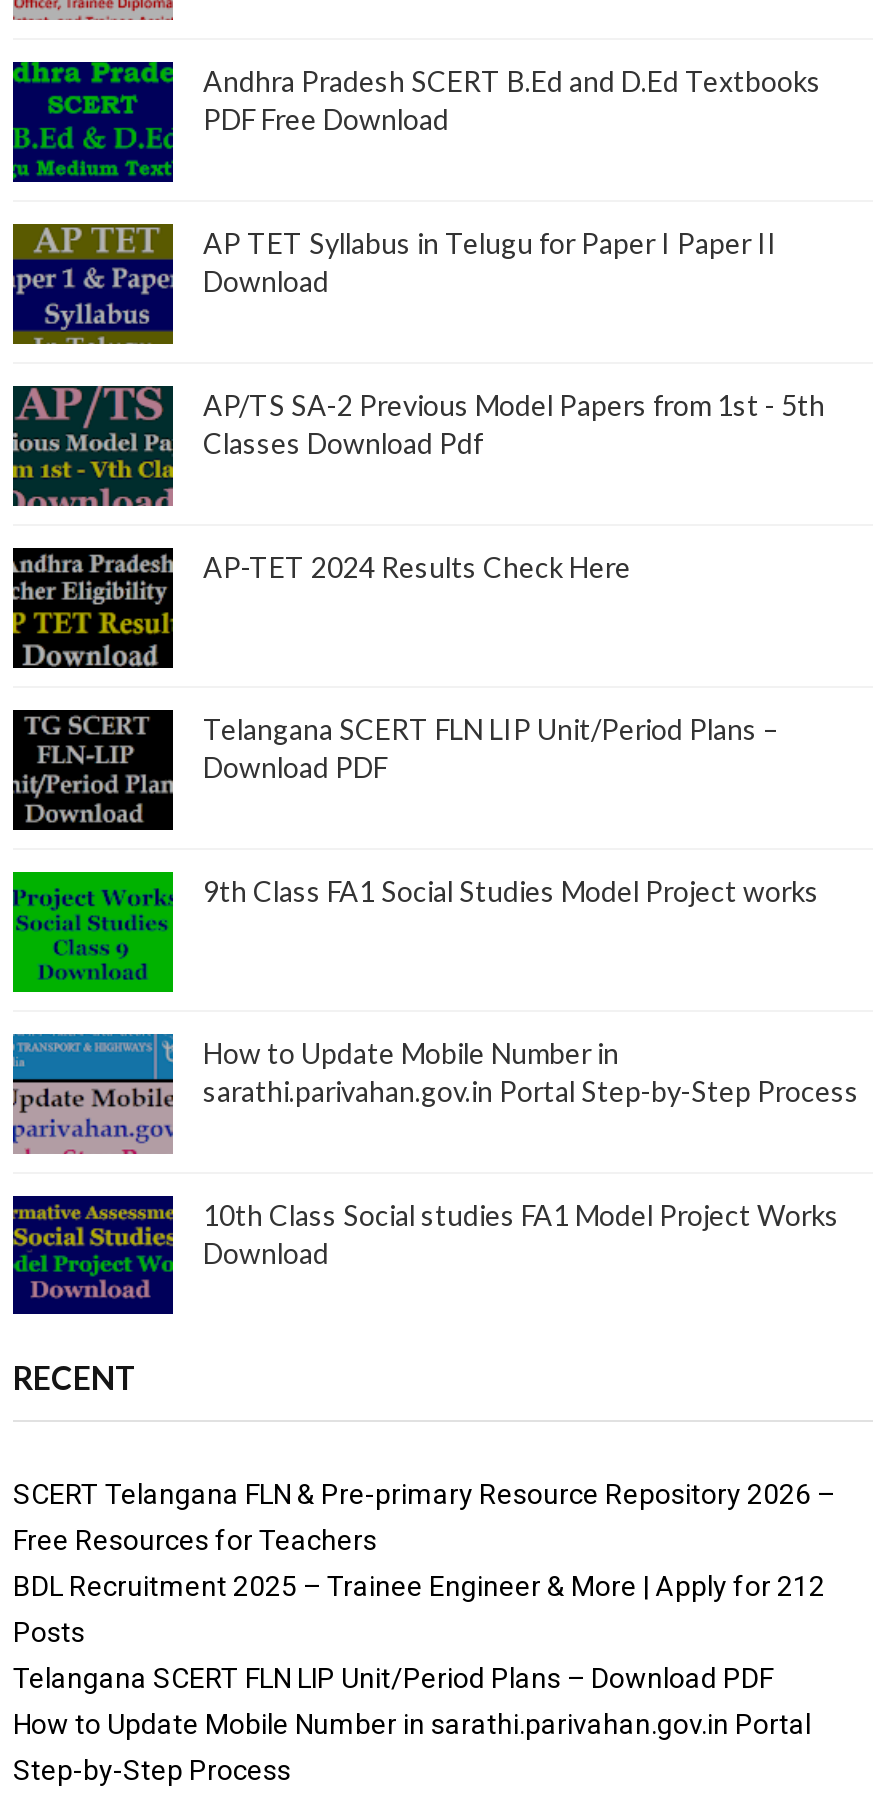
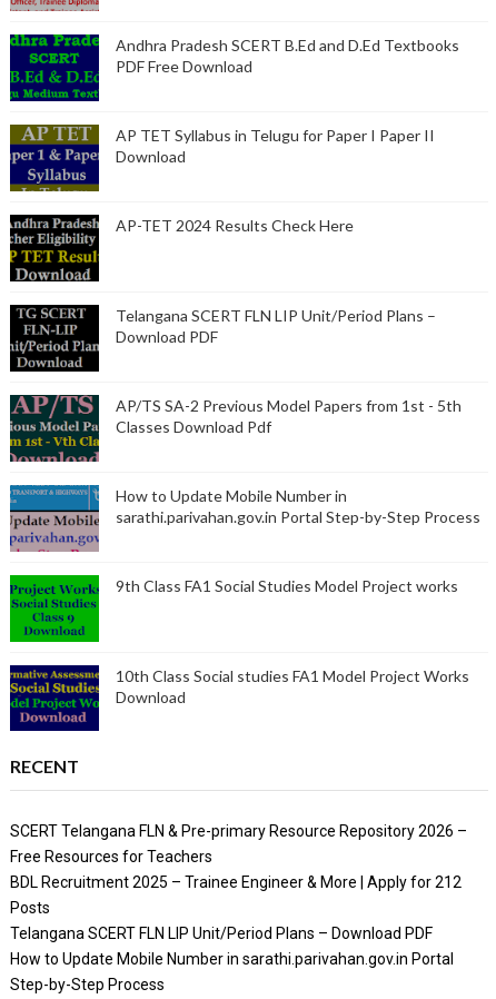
moved [11,386,825,508] -> [9,394,462,463]: [image] | AP/TS SA-2 Previous Model Papers from 1st - 5th | Classes Download Pdf
moved [9,551,779,785] -> [8,216,436,346]: [image] | AP-TET 2024 Results Check Here | Telangana SCERT FLN LIP Unit/Period Plans – | Download PDF
moved [11,870,819,994] -> [9,574,458,643]: [image] | 9th Class FA1 Social Studies Model Project works
moved [11,1037,859,1150] -> [9,486,480,550]: [image] | How to Update Mobile Number in | sarathi.parivahan.gov.in Portal Step-by-Step Process

